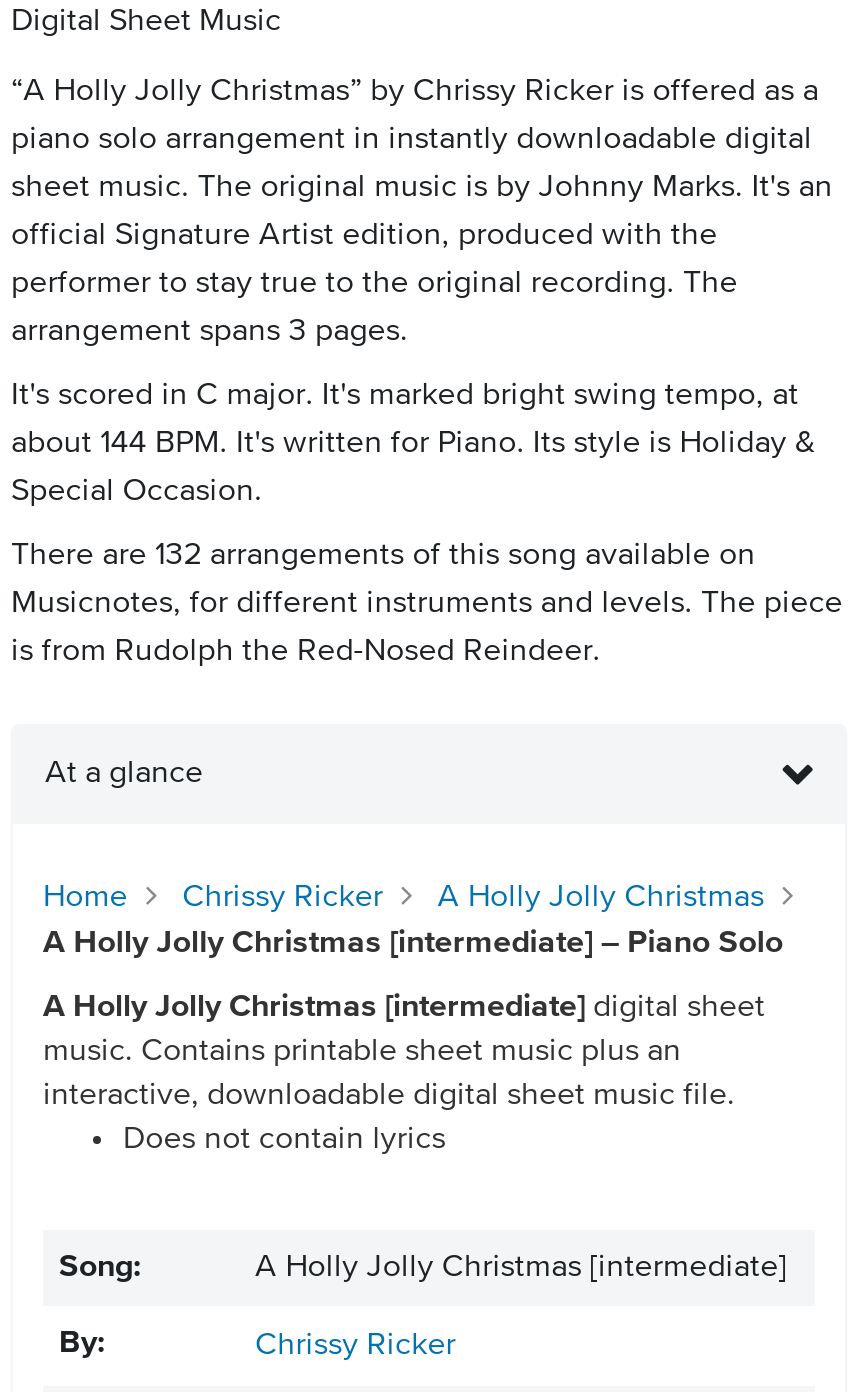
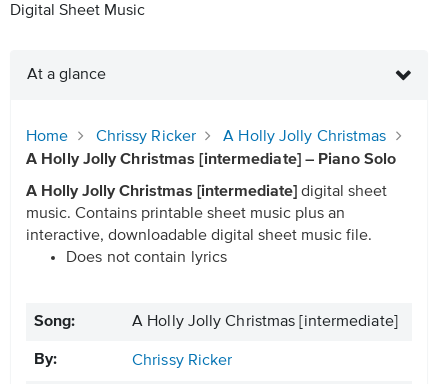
[11,77,843,669] “A Holly Jolly Christmas” by Chrissy Ricker is offered as a | piano solo arrangement in instantly downloadable digital | sheet music. The original music is by Johnny Marks. It's an | official Signature Artist edition, produced with the | performer to stay true to the original recording. The | arrangement spans 3 pages. | It's scored in C major. It's marked bright swing tempo, at | about 144 BPM. It's written for Piano. Its style is Holiday & | Special Occasion. | There are 132 arrangements of this song available on | Musicnotes, for different instruments and levels. The piece | is from Rudolph the Red-Nosed Reindeer. -> none

